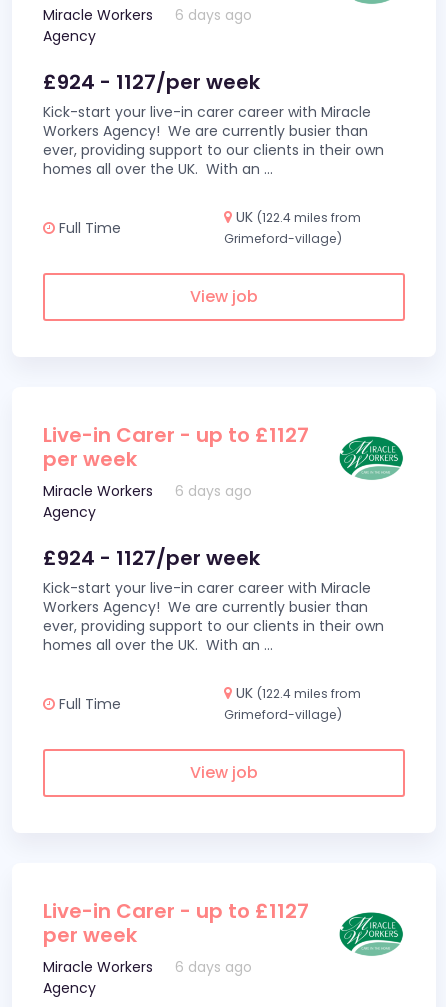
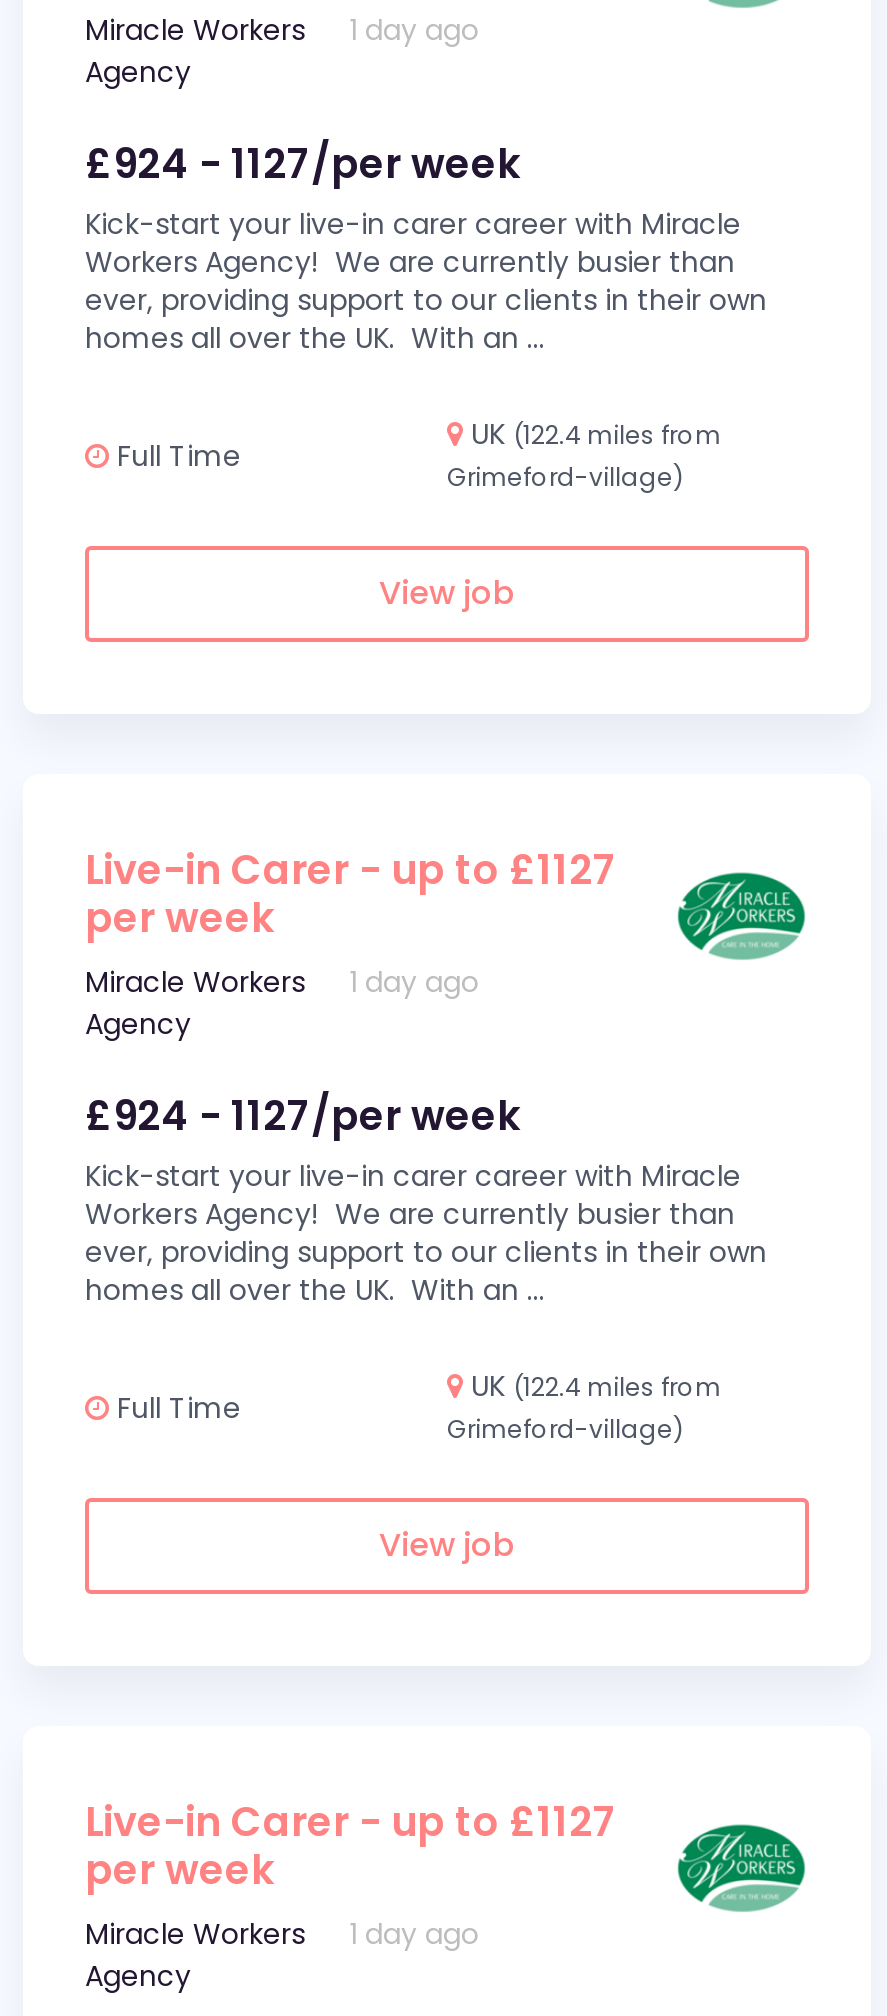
[43,5,252,25] Miracle Workers 6 days ago -> [85,10,479,50] Miracle Workers 1 day ago
[43,481,252,501] Miracle Workers 6 days ago -> [85,962,479,1002] Miracle Workers 1 day ago
[43,957,252,977] Miracle Workers 6 days ago -> [85,1914,479,1954] Miracle Workers 1 day ago

